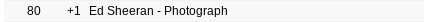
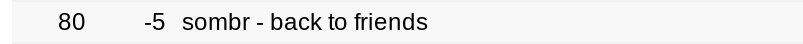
[67,4,228,18] +1 Ed Sheeran - Photograph -> [144,8,428,36] -5 sombr - back to friends

